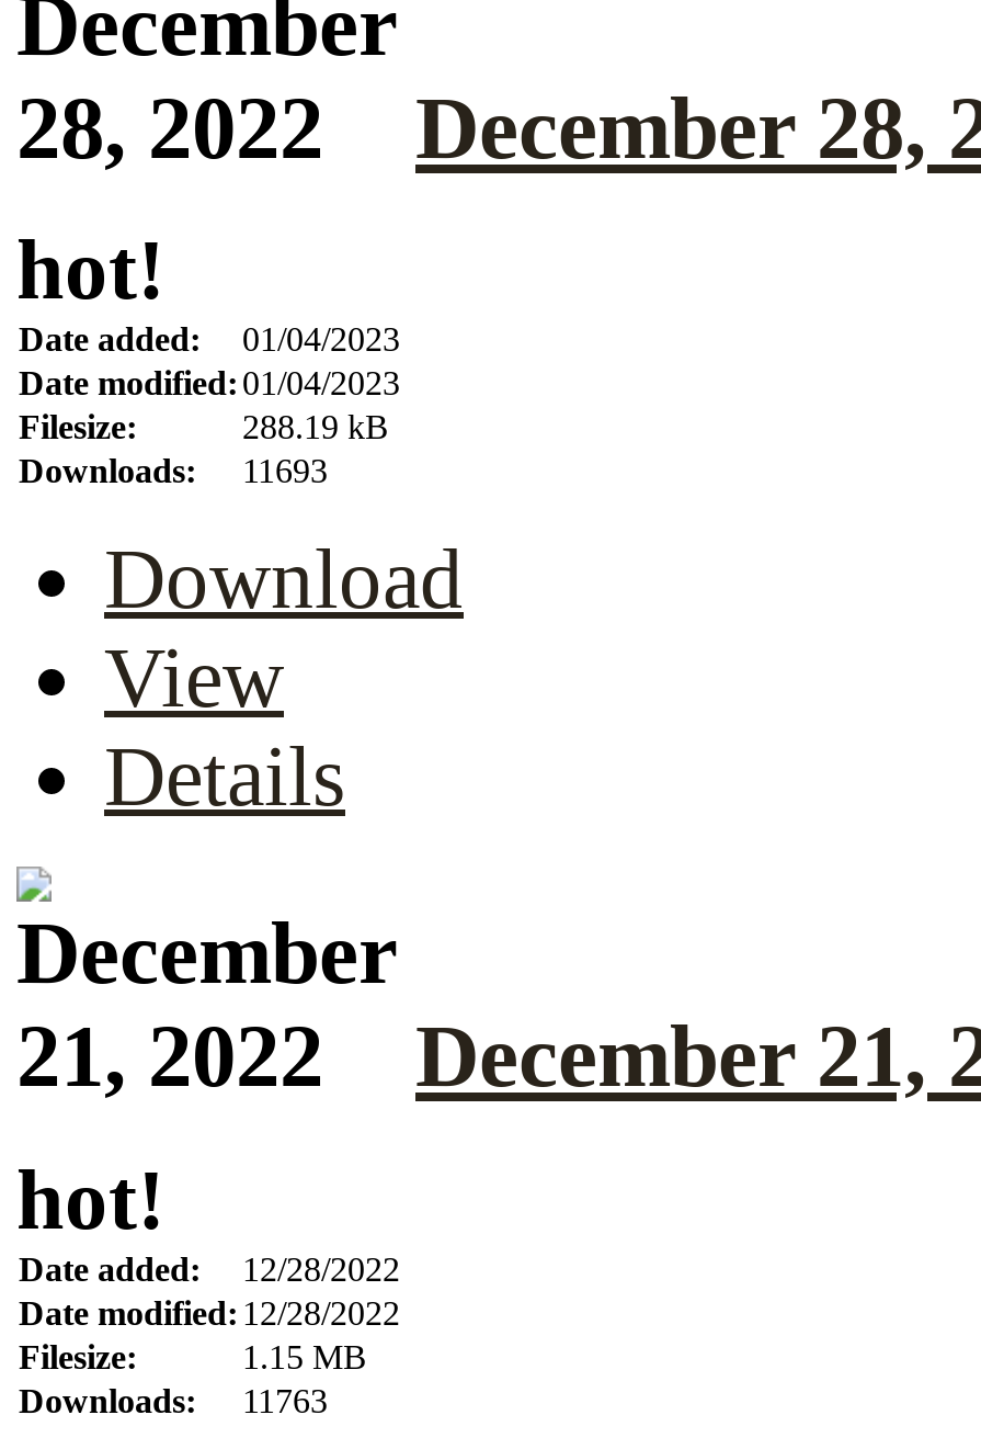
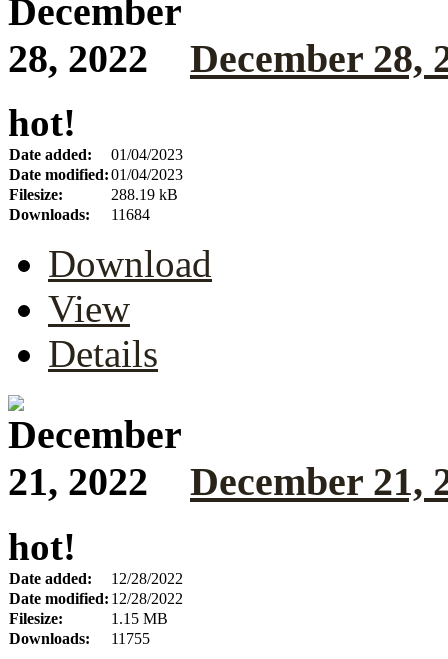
[19,452,328,490] Downloads: 11693 -> [9,206,150,223] Downloads: 11684
[19,1381,328,1419] Downloads: 11763 -> [9,630,150,647] Downloads: 11755

